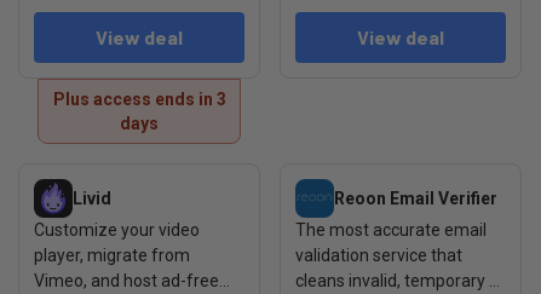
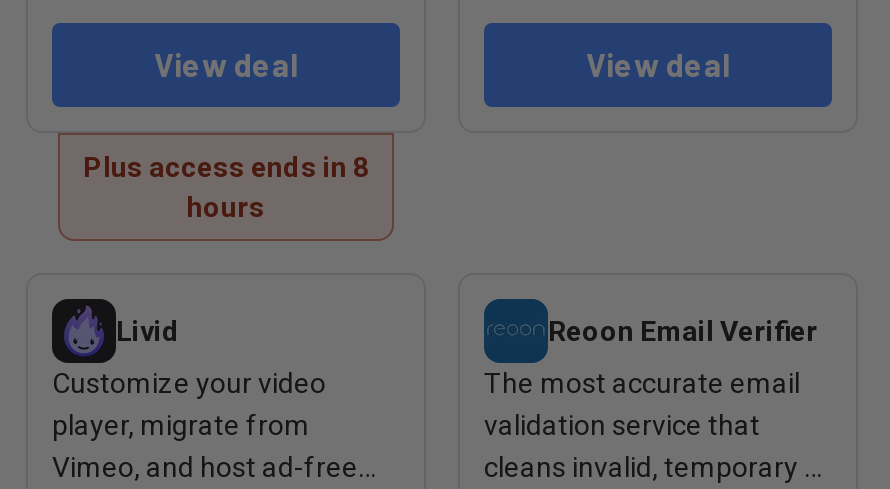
[53,90,226,133] Plus access ends in 3 | days -> [83,151,369,223] Plus access ends in 8 | hours

